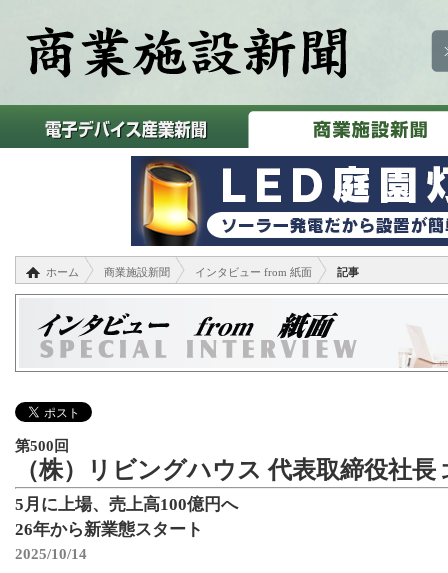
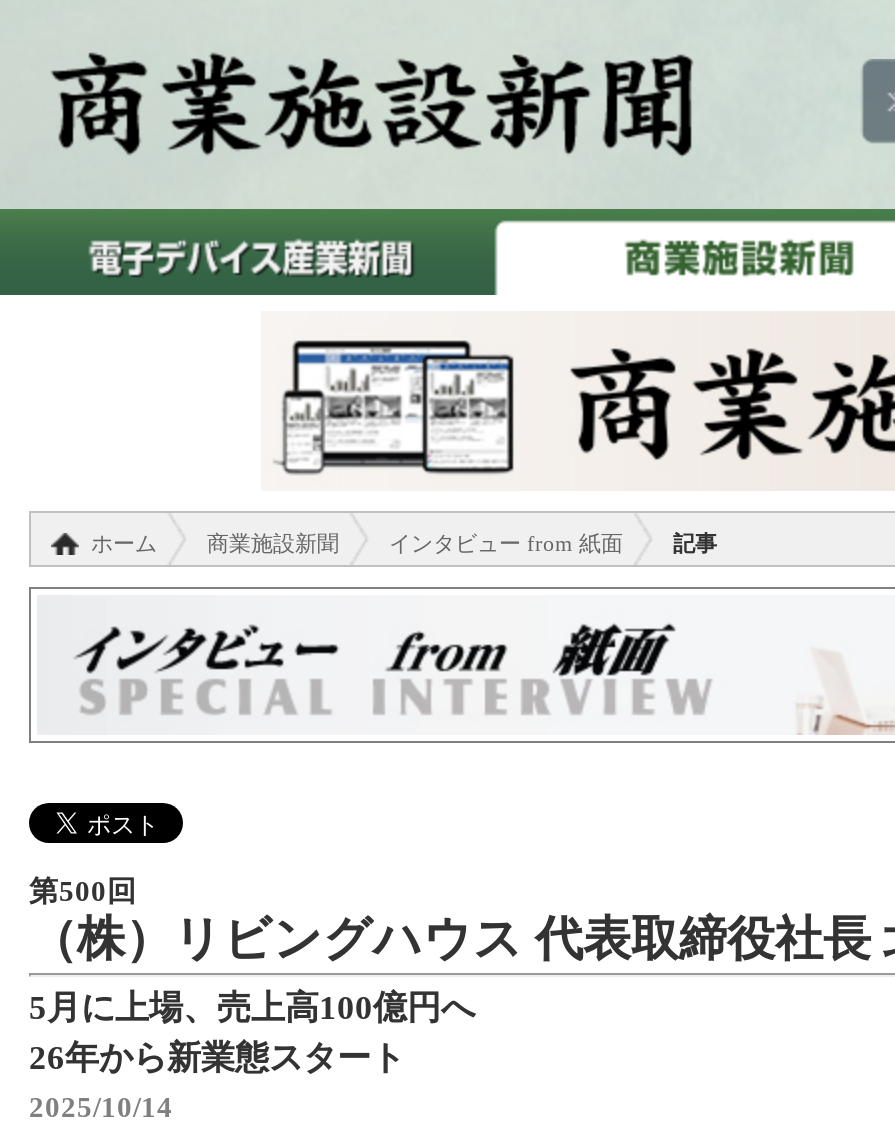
[130,155,445,247] [image] -> [261,311,889,491] [image]

